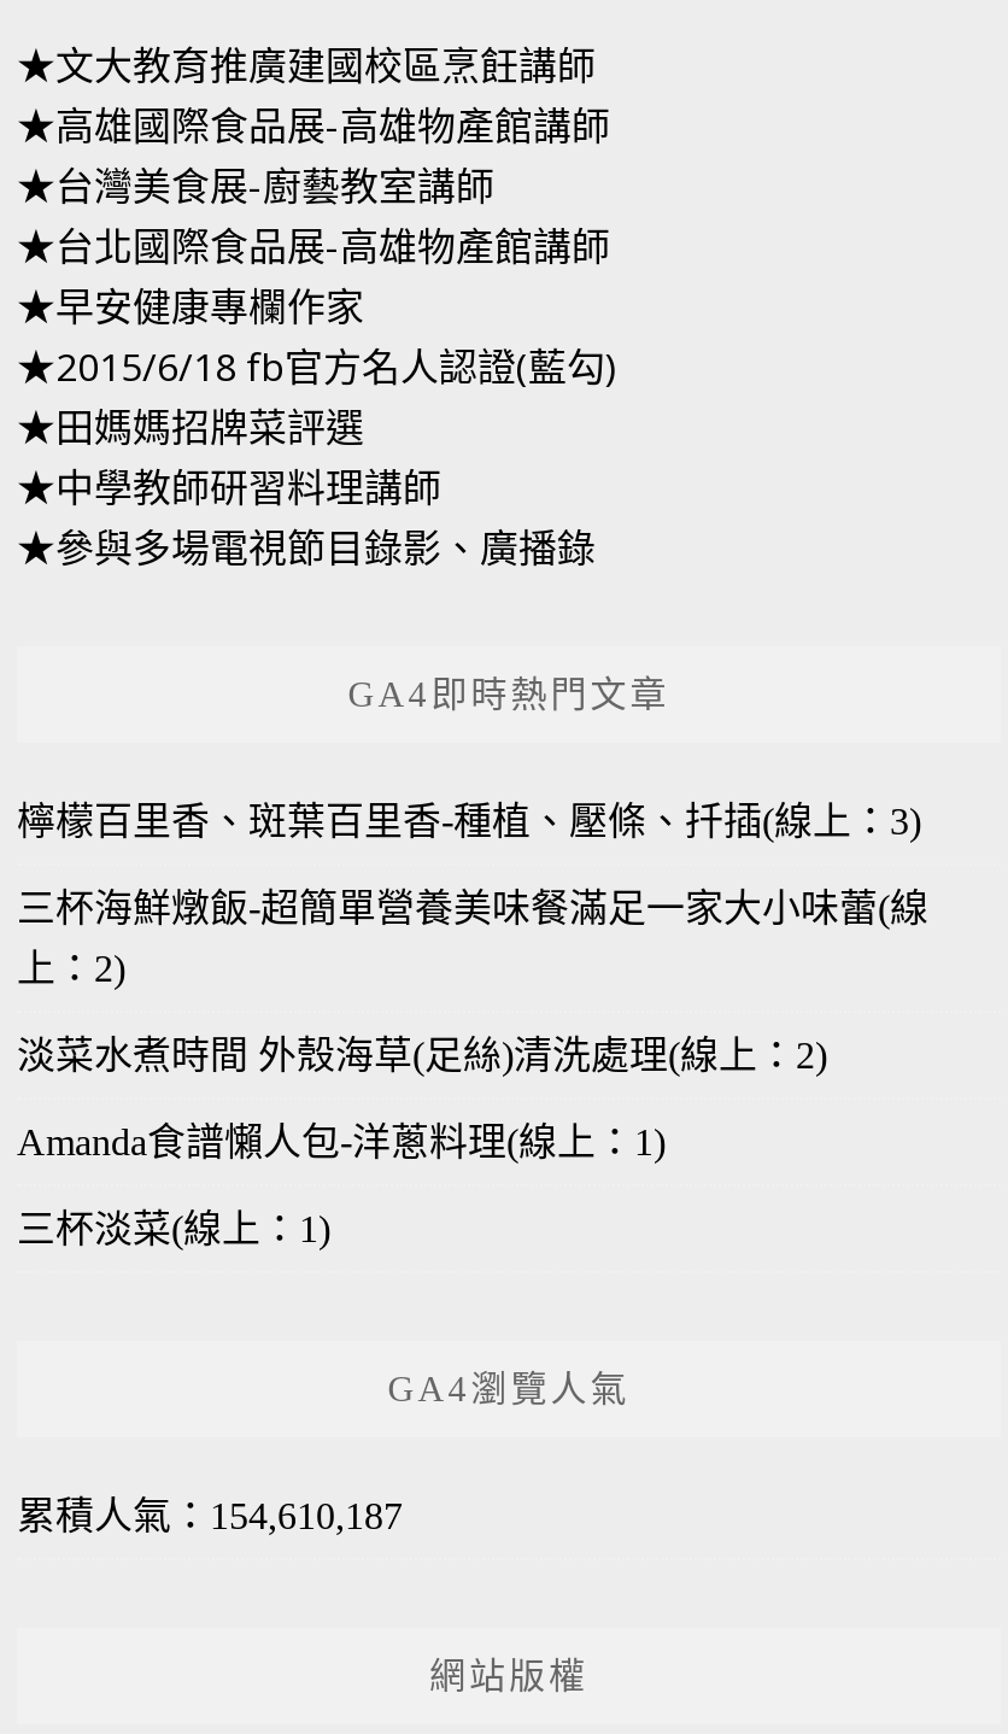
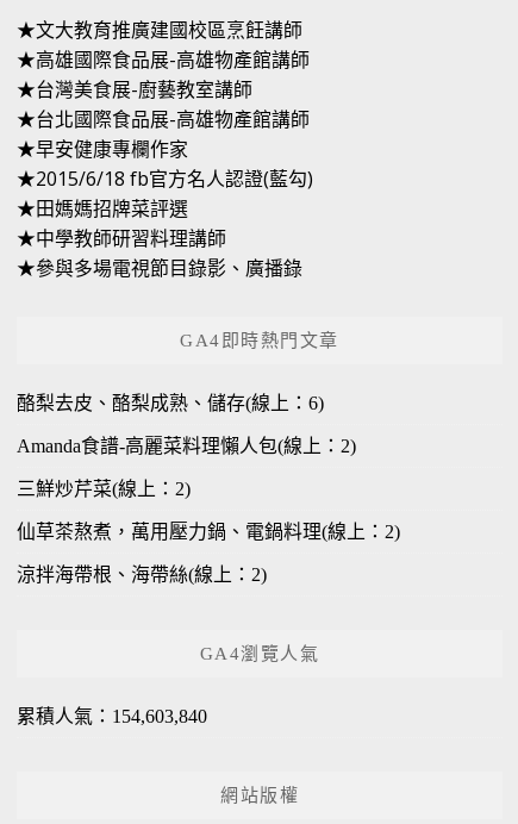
[17,800,928,1249] 檸檬百里香、斑葉百里香-種植、壓條、扦插(線上：3) | 三杯海鮮燉飯-超簡單營養美味餐滿足一家大小味蕾(線 | 上：2) | 淡菜水煮時間 外殼海草(足絲)清洗處理(線上：2) | Amanda食譜懶人包-洋蔥料理(線上：1) | 三杯淡菜(線上：1) -> [17,393,400,584] 酪梨去皮、酪梨成熟、儲存(線上：6) | Amanda食譜-高麗菜料理懶人包(線上：2) | 三鮮炒芹菜(線上：2) | 仙草茶熬煮，萬用壓力鍋、電鍋料理(線上：2) | 涼拌海帶根、海帶絲(線上：2)
[17,1495,403,1536] 累積人氣：154,610,187 -> [17,706,207,726] 累積人氣：154,603,840

